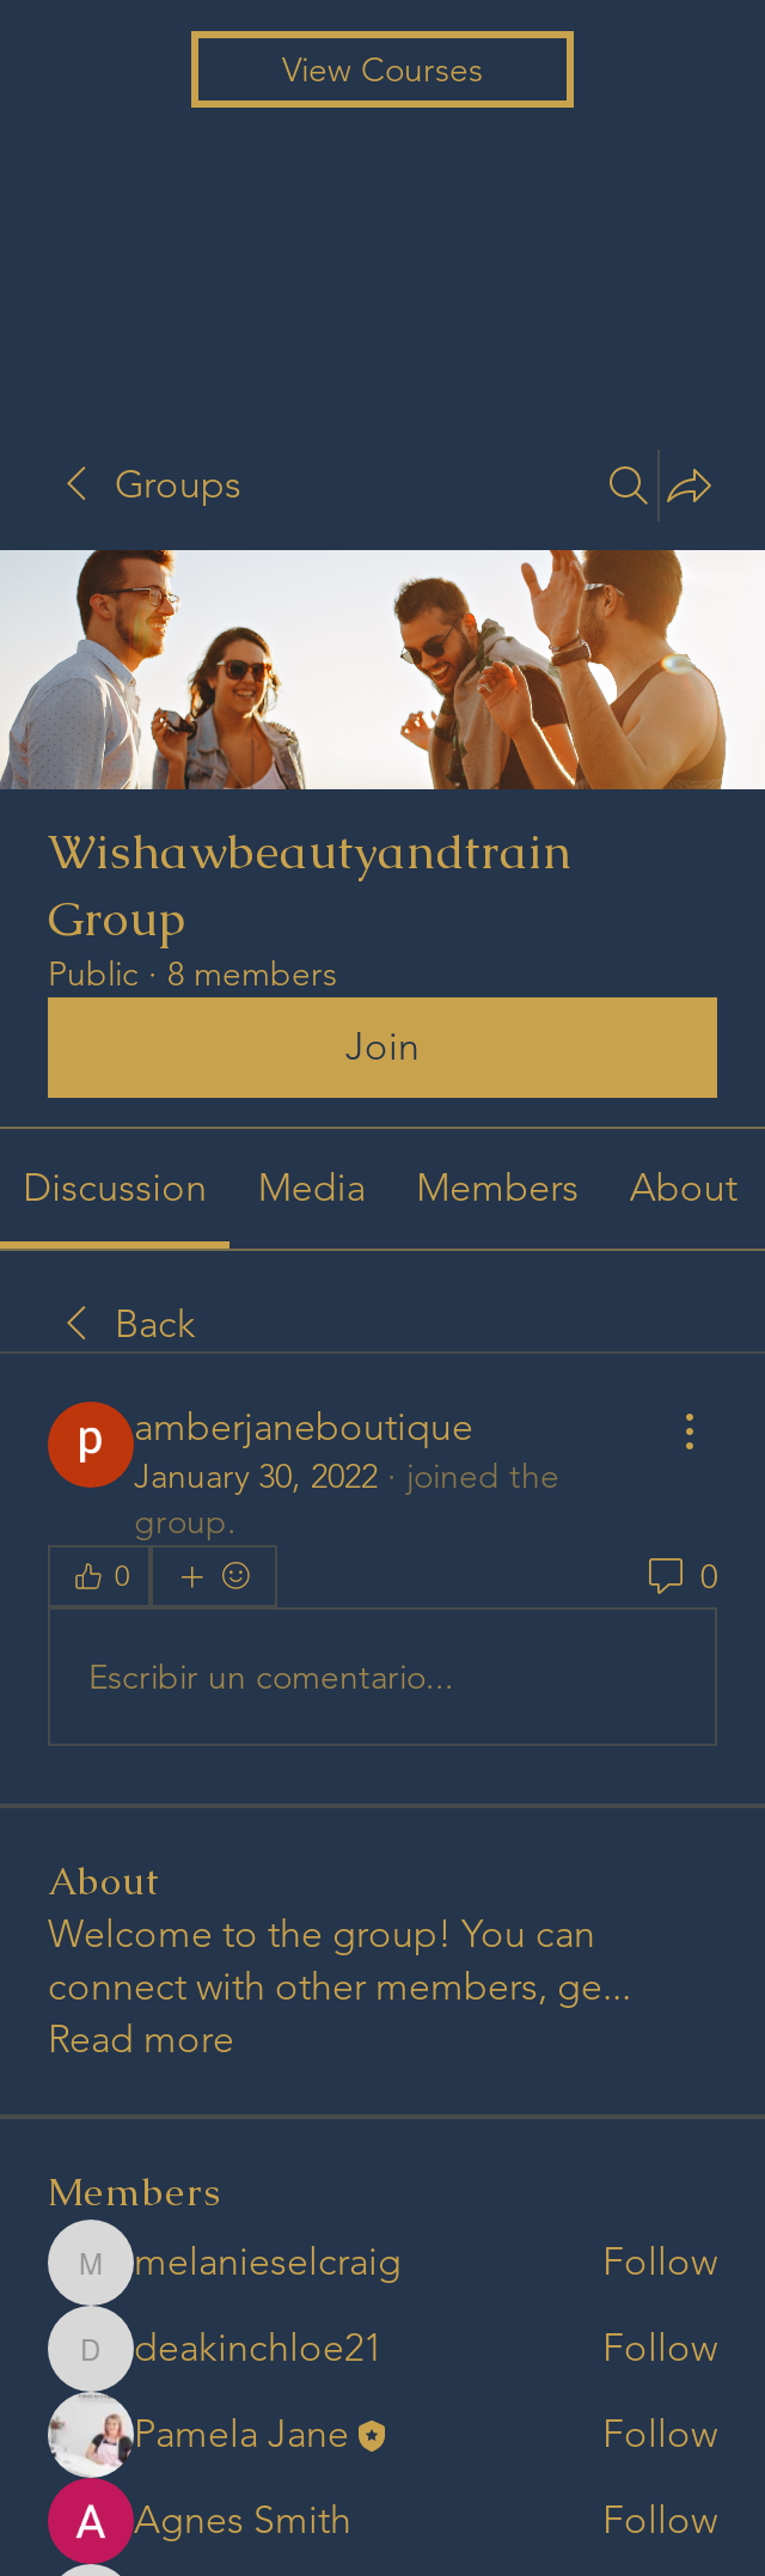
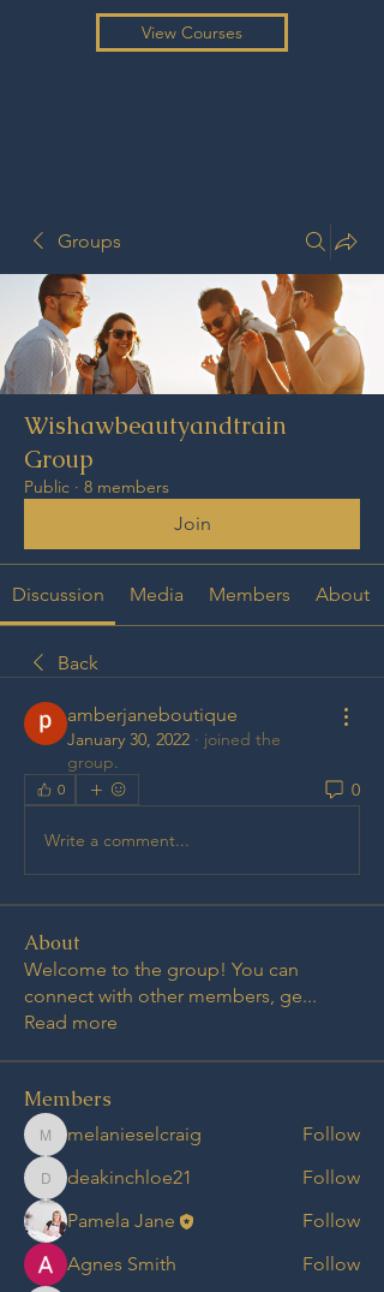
[88,1654,454,1697] Escribir un comentario... -> [44,829,190,850] Write a comment...

